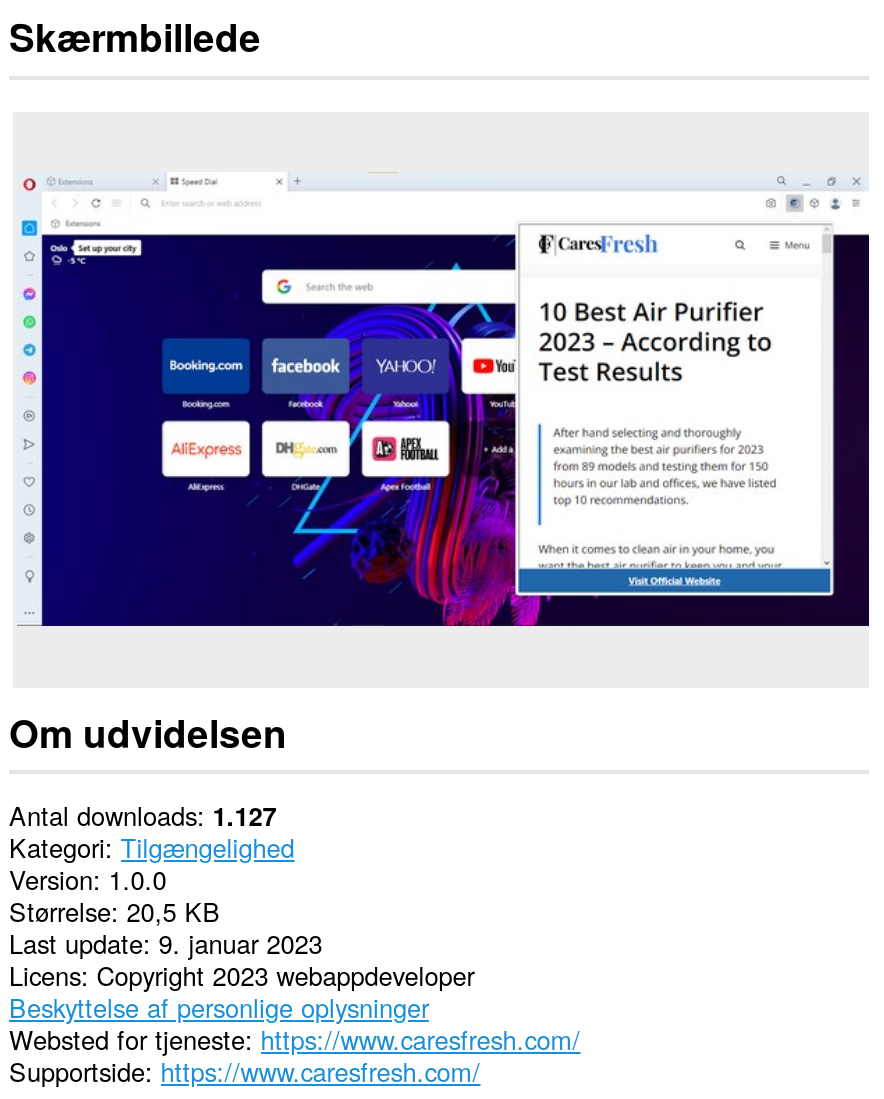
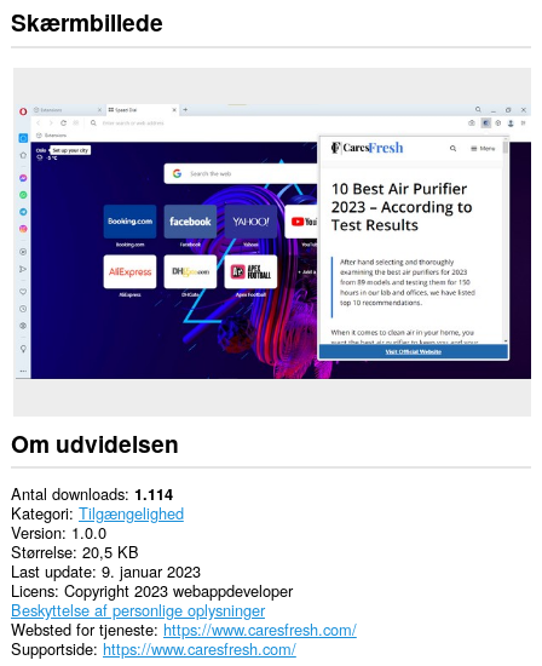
[9,796,277,834] Antal downloads 1.127 -> [11,482,173,505] Antal downloads 1.114

